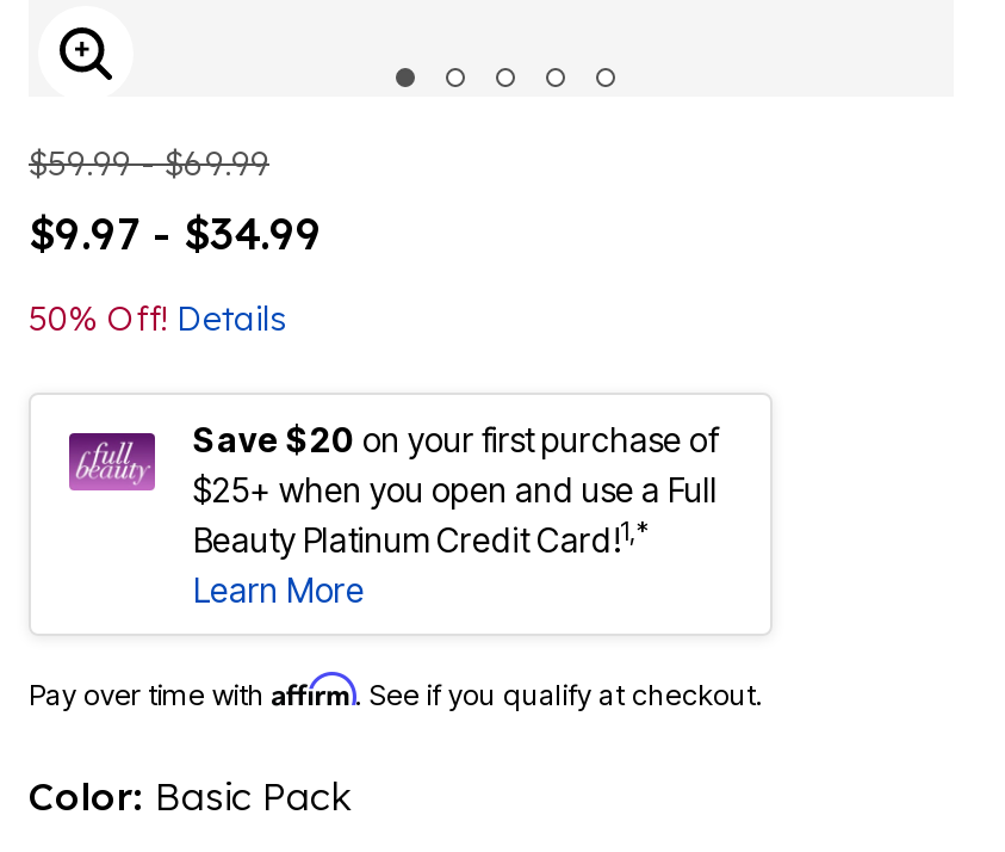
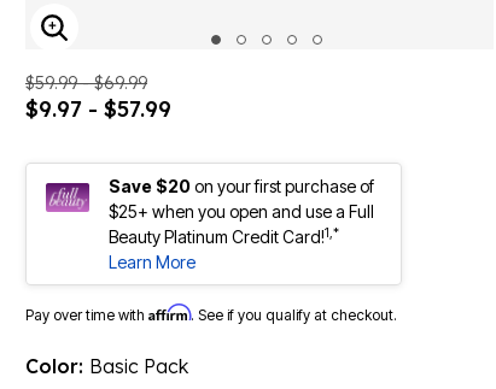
[29,206,322,340] $9.97 - $34.99 | 50% Off! Details -> [25,95,171,123] $9.97 - $57.99

